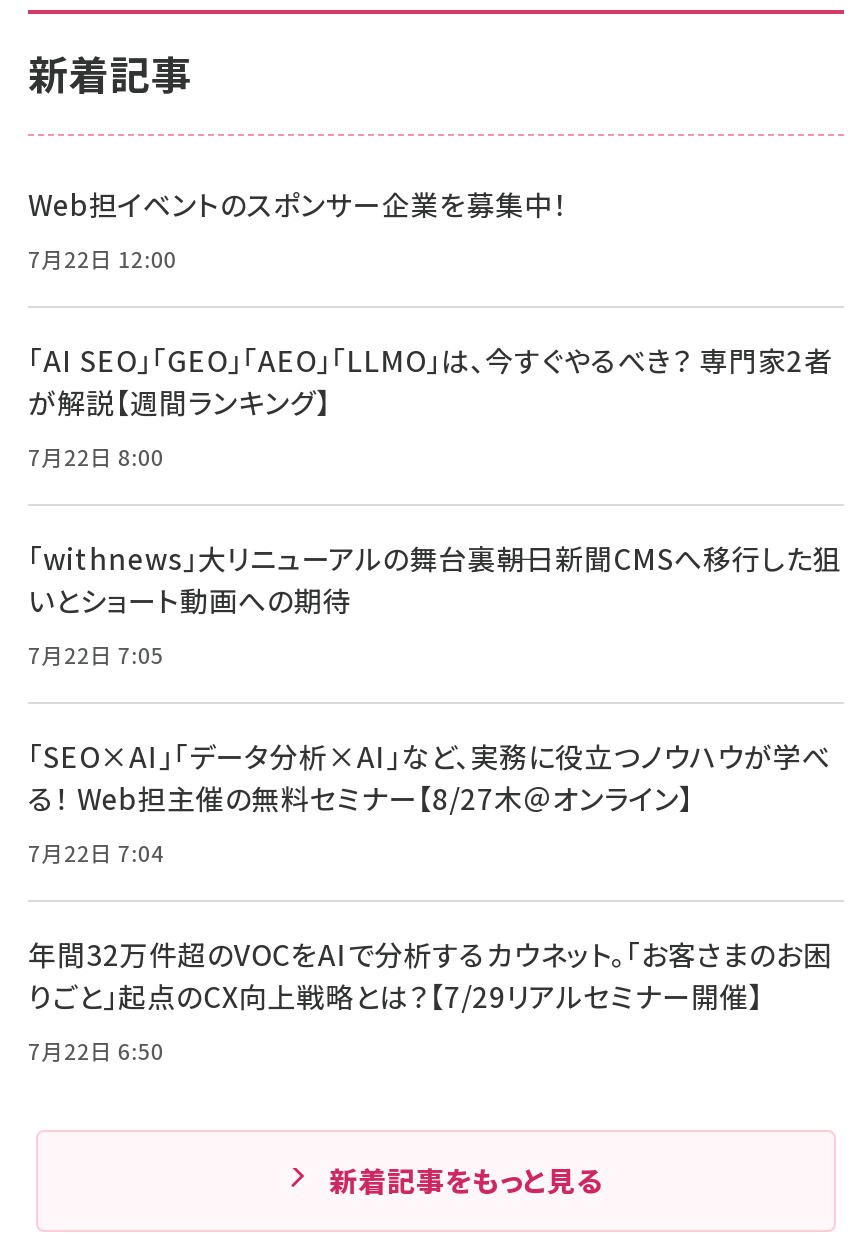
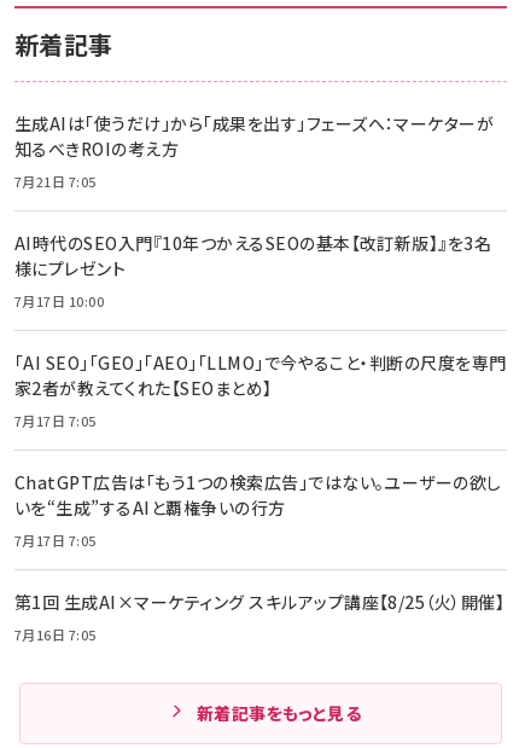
[28,185,568,275] Web担イベントのスポンサー企業を募集中！ | 7月22日 12:00 -> [14,112,494,191] 生成AIは「使うだけ」から「成果を出す」フェーズへ：マーケターが | 知るべきROIの考え方 | 7月21日 7:05
[28,341,832,473] 「AI SEO」「GEO」「AEO」「LLMO」は、今すぐやるべき？ 専門家2者 | が解説【週間ランキング】 | 7月22日 8:00 -> [14,231,492,311] AI時代のSEO入門『10年つかえるSEOの基本【改訂新版】』を3名 | 様にプレゼント | 7月17日 10:00
[28,539,842,671] 「withnews」大リニューアルの舞台裏――朝日新聞CMSへ移行した狙 | いとショート動画への期待 | 7月22日 7:05 -> [14,351,507,431] 「AI SEO」「GEO」「AEO」「LLMO」で今やること・判断の尺度を専門 | 家2者が教えてくれた【SEOまとめ】 | 7月17日 7:05
[28,737,831,869] 「SEO×AI」「データ分析×AI」など、実務に役立つノウハウが学べ | る！ Web担主催の無料セミナー【8/27木＠オンライン】 | 7月22日 7:04 -> [14,470,502,550] ChatGPT広告は「もう1つの検索広告」ではない。ユーザーの欲し | いを“生成”するAIと覇権争いの行方 | 7月17日 7:05
[28,935,832,1067] 年間32万件超のVOCをAIで分析するカウネット。「お客さまのお困 | りごと」起点のCX向上戦略とは？【7/29リアルセミナー開催】 | 7月22日 6:50 -> [14,590,505,644] 第1回 生成AI×マーケティング スキルアップ講座【8/25（火）開催】 | 7月16日 7:05

